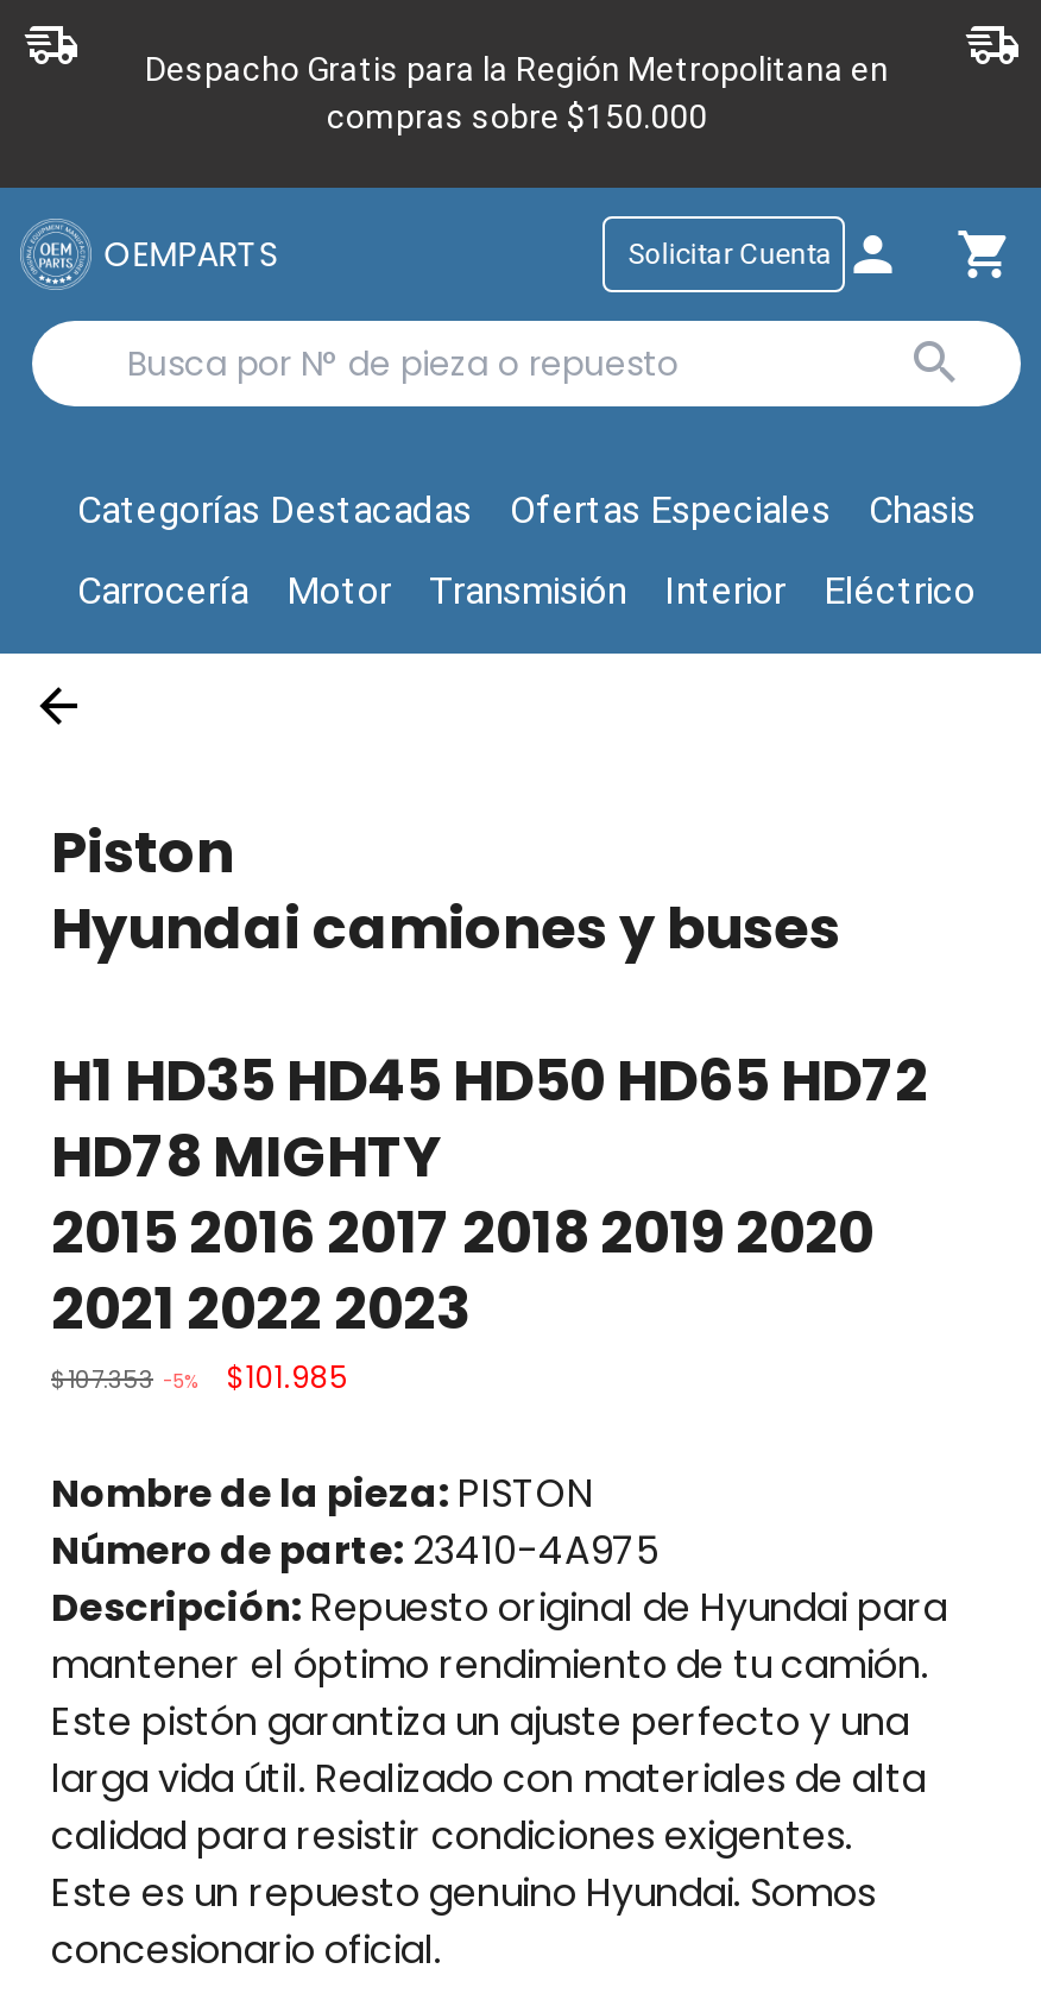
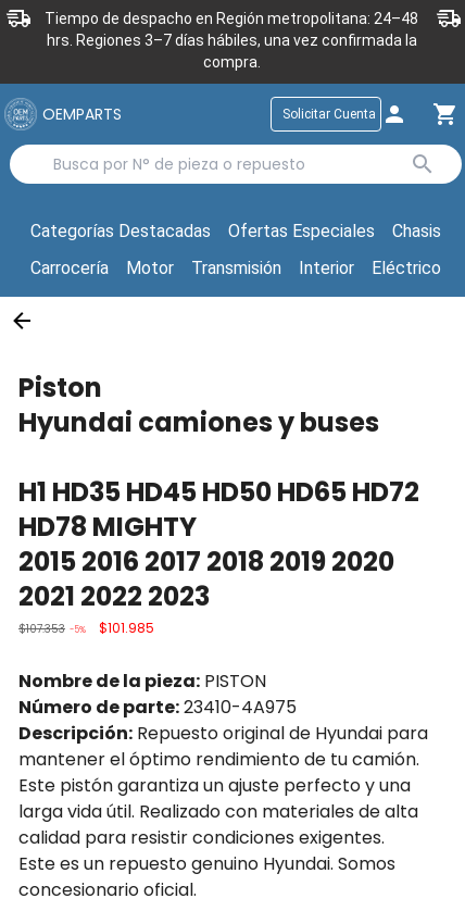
[145,50,889,135] Despacho Gratis para la Región Metropolitana en | compras sobre $150.000 -> [45,10,418,71] Tiempo de despacho en Región metropolitana: 24–48 | hrs. Regiones 3–7 días hábiles, una vez confirmada la | compra.

